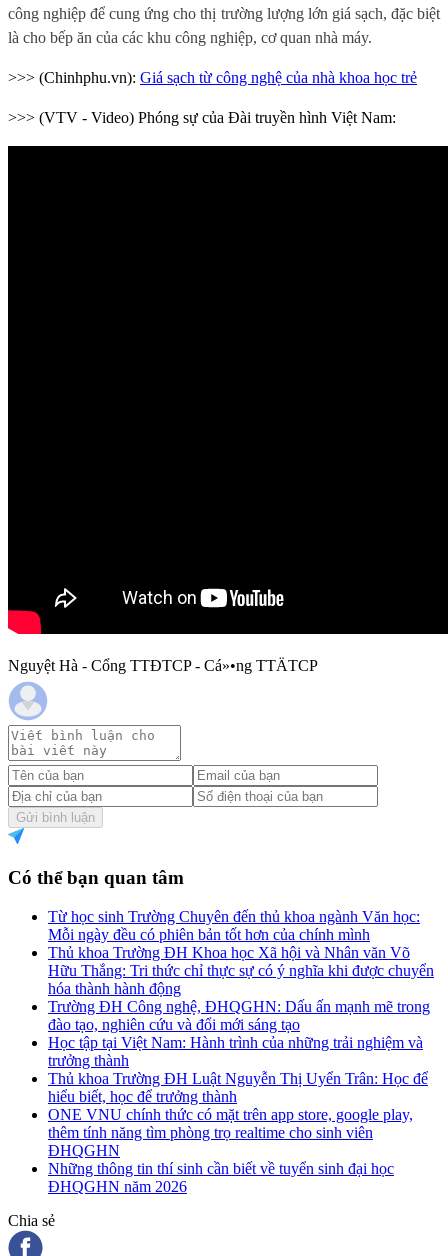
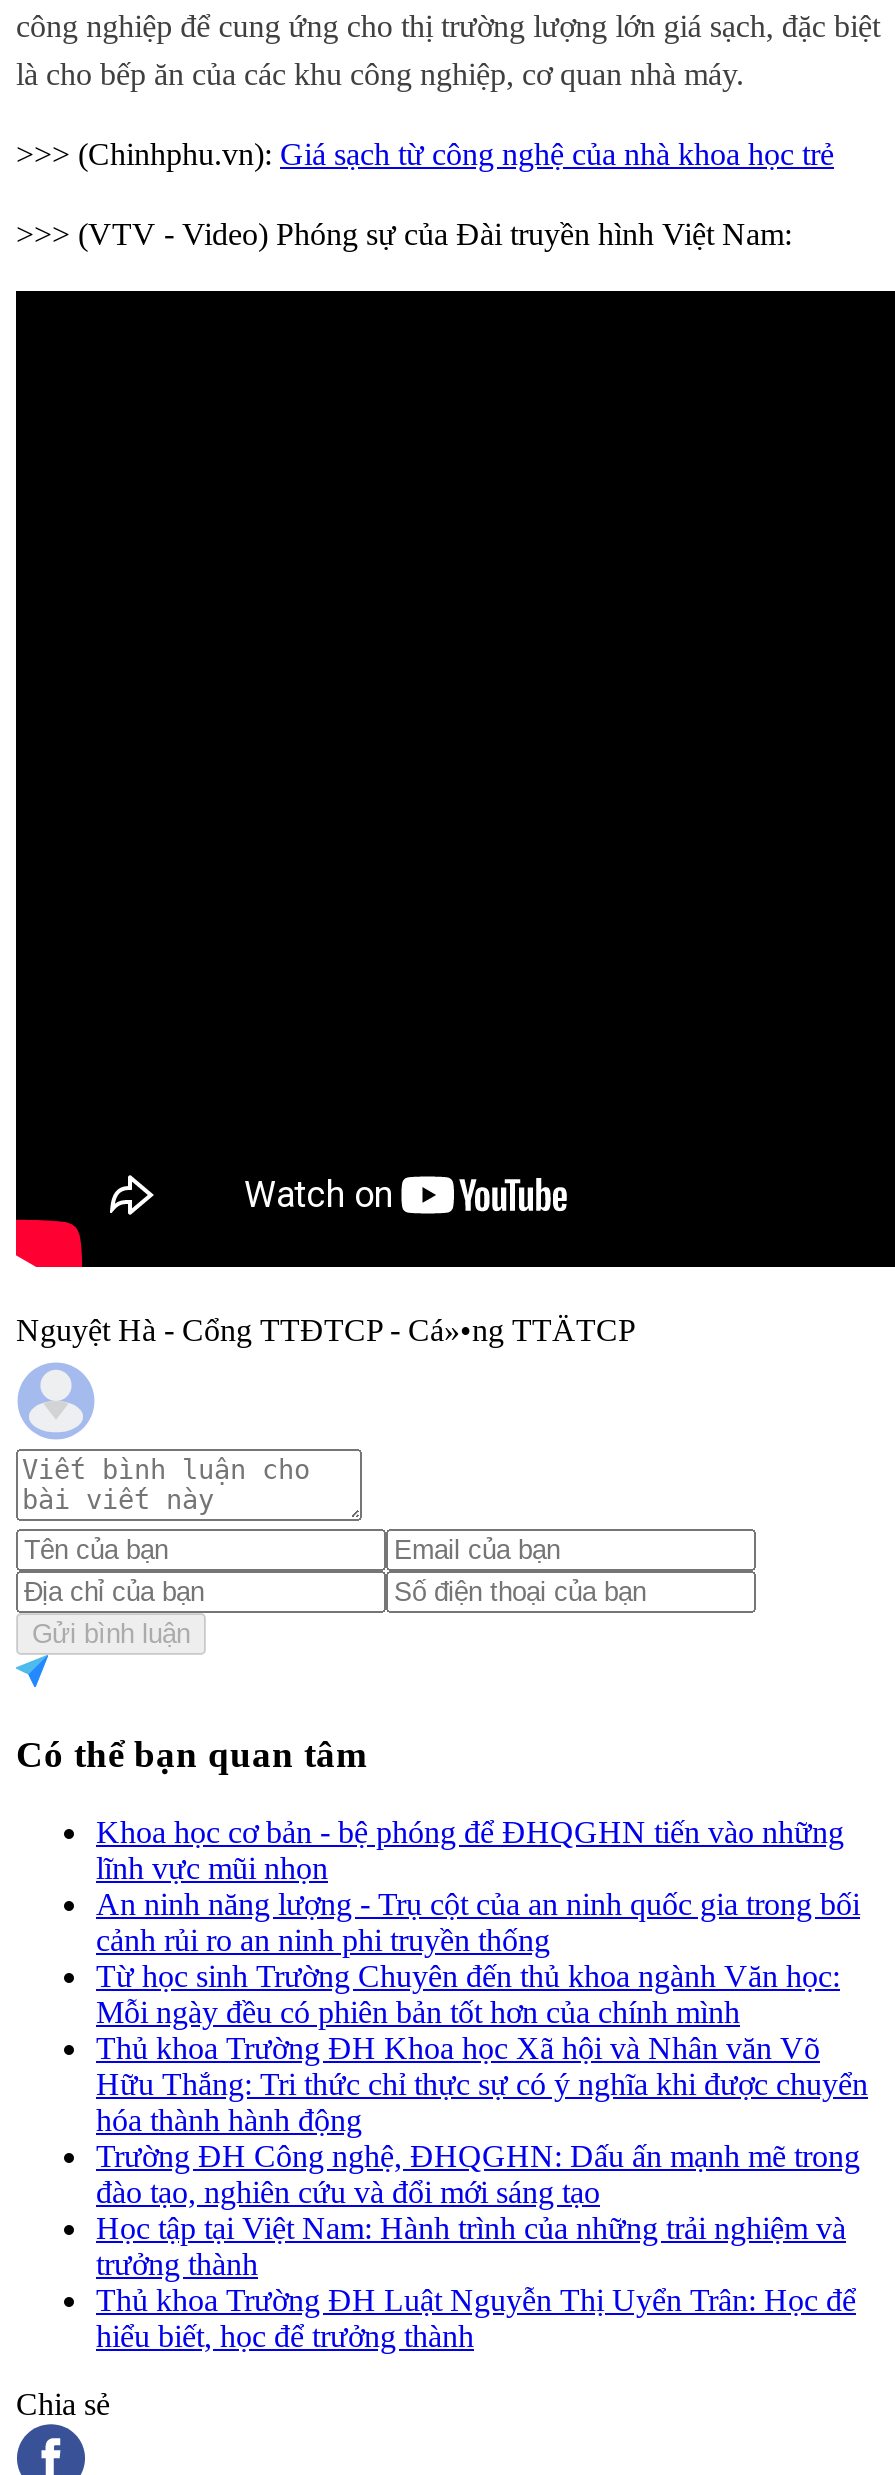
none -> [96,1814,860,1956] Khoa học cơ bản - bệ phóng để ĐHQGHN tiến vào những | lĩnh vực mũi nhọn | An ninh năng lượng - Trụ cột của an ninh quốc gia trong bối | cảnh rủi ro an ninh phi truyền thống
moved [48,908,434,1105] -> [96,1958,868,2352]: Từ học sinh Trường Chuyên đến thủ khoa ngành Văn học: | Mỗi ngày đều có phiên bản tốt hơn của chính mình | Thủ khoa Trường ĐH Khoa học Xã hội và Nhân văn Võ | ... | Thủ khoa Trường ĐH Luật Nguyễn Thị Uyển Trân: Học để | hiểu biết, học để trưởng thành
[48,1106,413,1195] ONE VNU chính thức có mặt trên app store, google play, | thêm tính năng tìm phòng trọ realtime cho sinh viên | ĐHQGHN | Những thông tin thí sinh cần biết về tuyển sinh đại học | ĐHQGHN năm 2026 -> none

